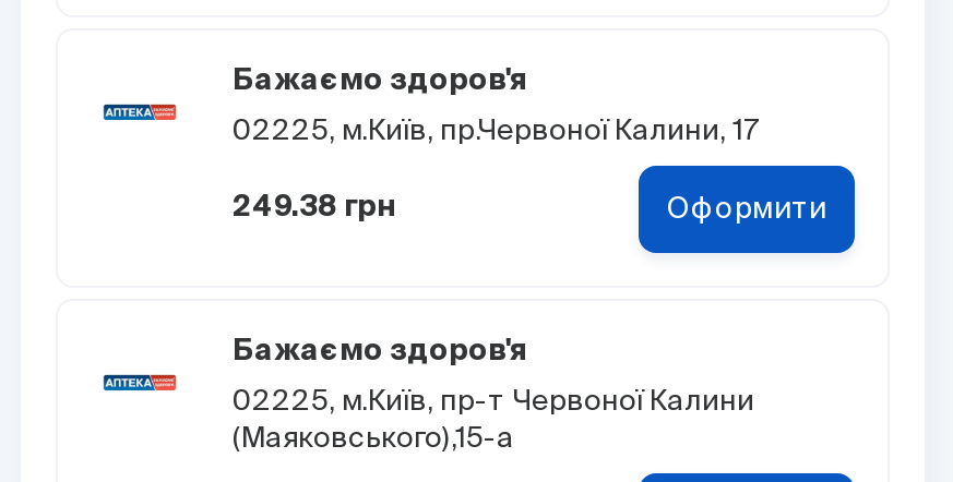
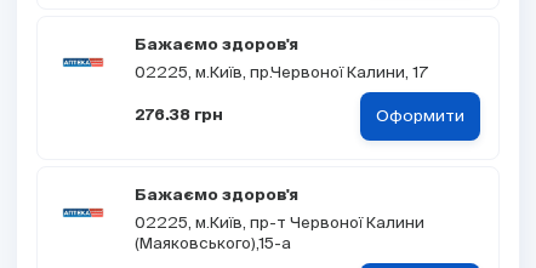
[233,194,396,223] 249.38 грн -> [135,108,223,124] 276.38 грн

